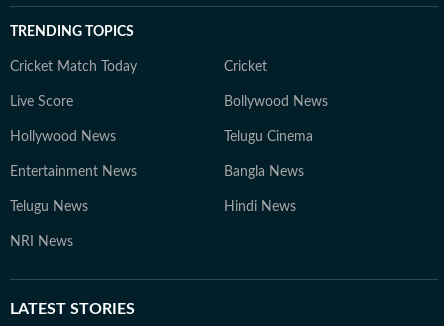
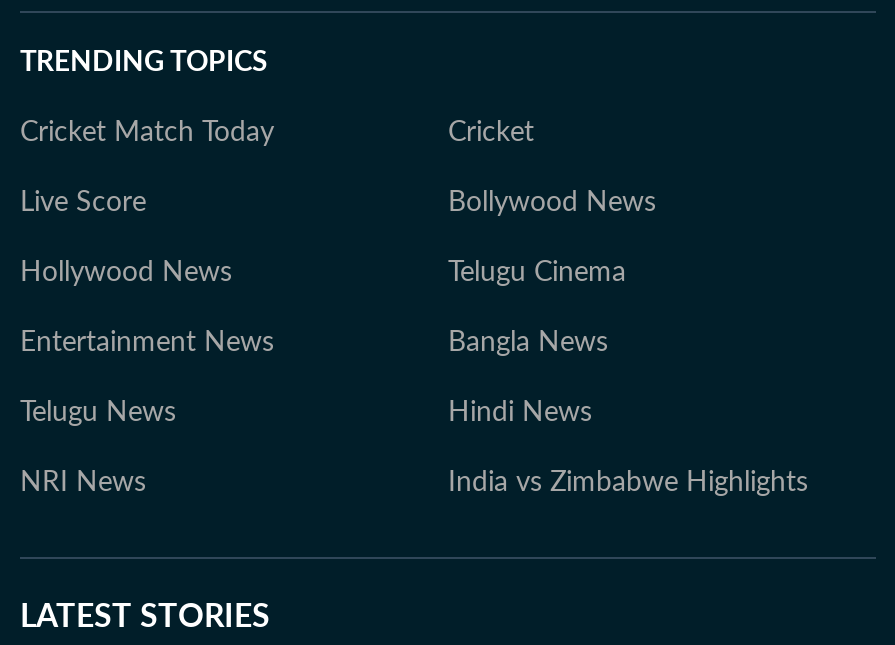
none -> [448,469,808,497] India vs Zimbabwe Highlights

